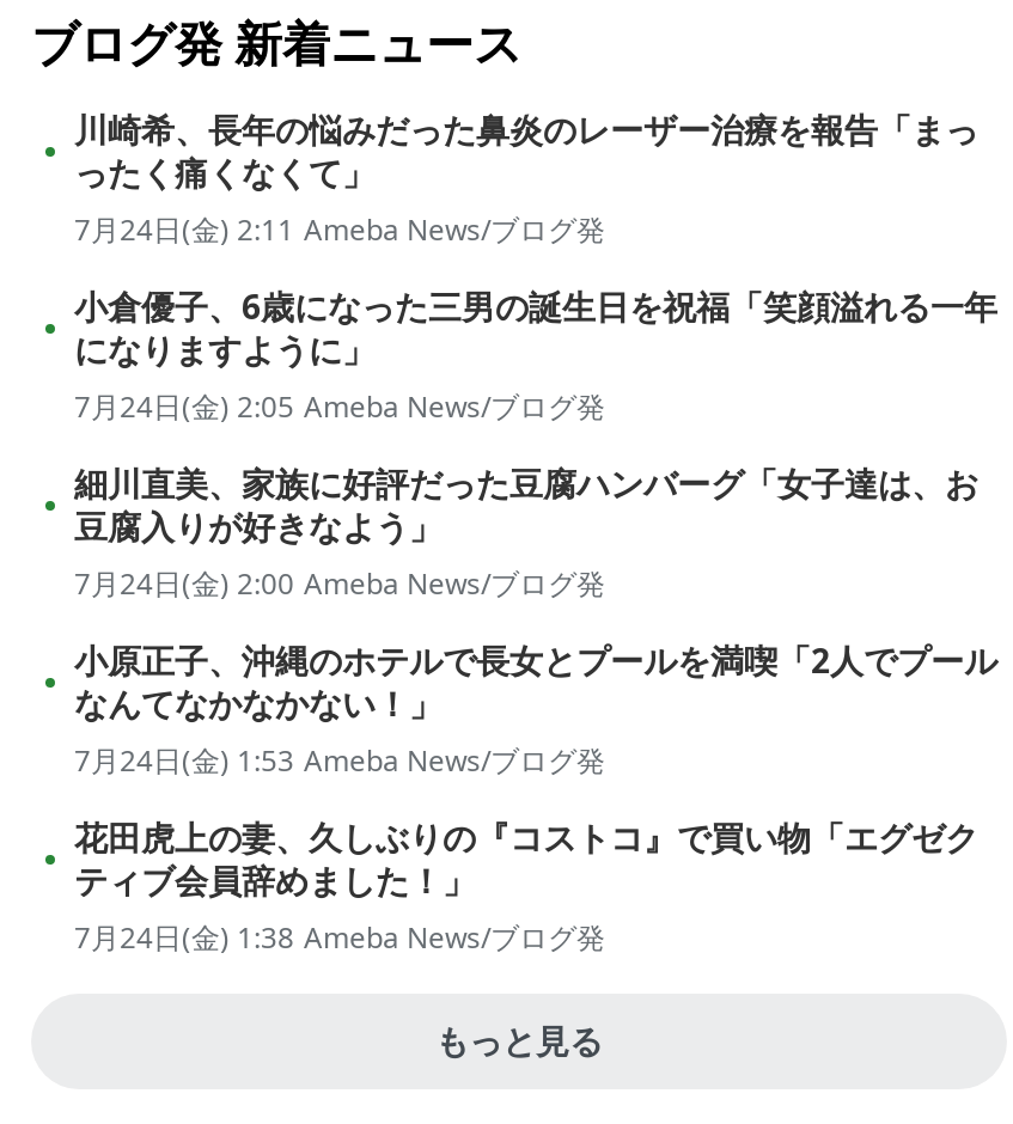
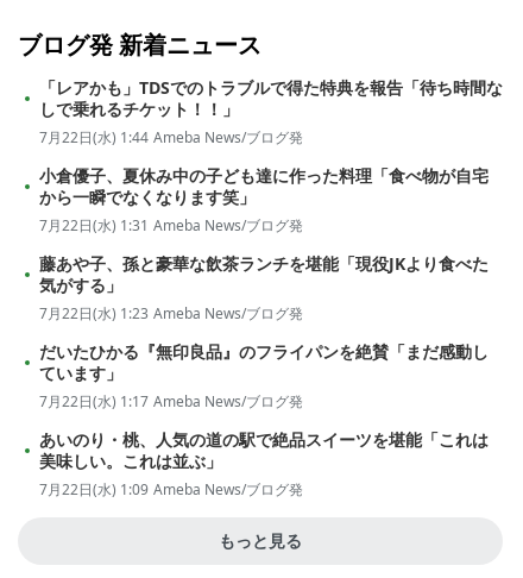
[74,107,978,250] 川崎希、長年の悩みだった鼻炎のレーザー治療を報告「まっ | ったく痛くなくて」 | 7月24日(金) 2:11 Ameba News/ブログ発 -> [39,76,503,148] 「レアかも」TDSでのトラブルで得た特典を報告「待ち時間な | しで乗れるチケット！！」 | 7月22日(水) 1:44 Ameba News/ブログ発
[74,284,997,427] 小倉優子、6歳になった三男の誕生日を祝福「笑顔溢れる一年 | になりますように」 | 7月24日(金) 2:05 Ameba News/ブログ発 -> [39,164,489,236] 小倉優子、夏休み中の子ども達に作った料理「食べ物が自宅 | から一瞬でなくなります笑」 | 7月22日(水) 1:31 Ameba News/ブログ発
[74,461,978,604] 細川直美、家族に好評だった豆腐ハンバーグ「女子達は、お | 豆腐入りが好きなよう」 | 7月24日(金) 2:00 Ameba News/ブログ発 -> [39,252,489,324] 藤あや子、孫と豪華な飲茶ランチを堪能「現役JKより食べた | 気がする」 | 7月22日(水) 1:23 Ameba News/ブログ発
[74,638,997,781] 小原正子、沖縄のホテルで長女とプールを満喫「2人でプール | なんてなかなかない！」 | 7月24日(金) 1:53 Ameba News/ブログ発 -> [39,340,489,412] だいたひかる『無印良品』のフライパンを絶賛「まだ感動し | ています」 | 7月22日(水) 1:17 Ameba News/ブログ発
[74,815,978,958] 花田虎上の妻、久しぶりの『コストコ』で買い物「エグゼク | ティブ会員辞めました！」 | 7月24日(金) 1:38 Ameba News/ブログ発 -> [39,428,489,500] あいのり・桃、人気の道の駅で絶品スイーツを堪能「これは | 美味しい。これは並ぶ」 | 7月22日(水) 1:09 Ameba News/ブログ発

